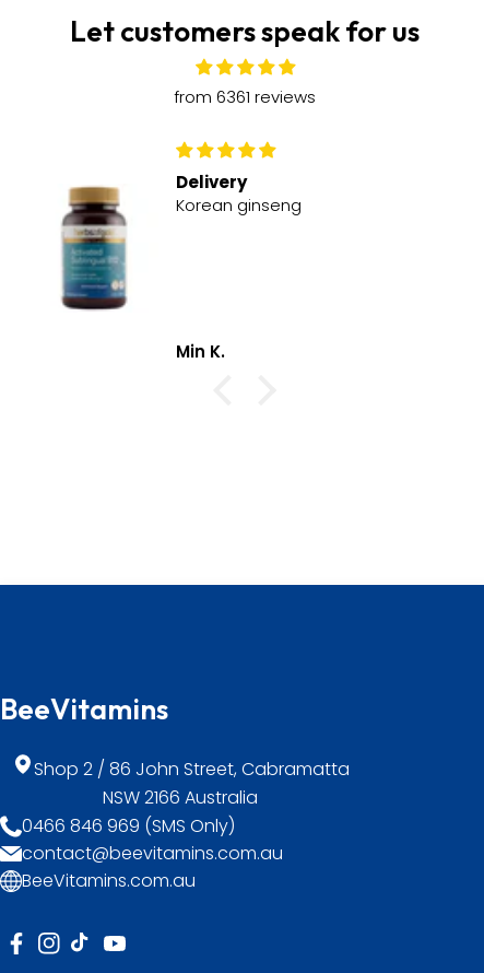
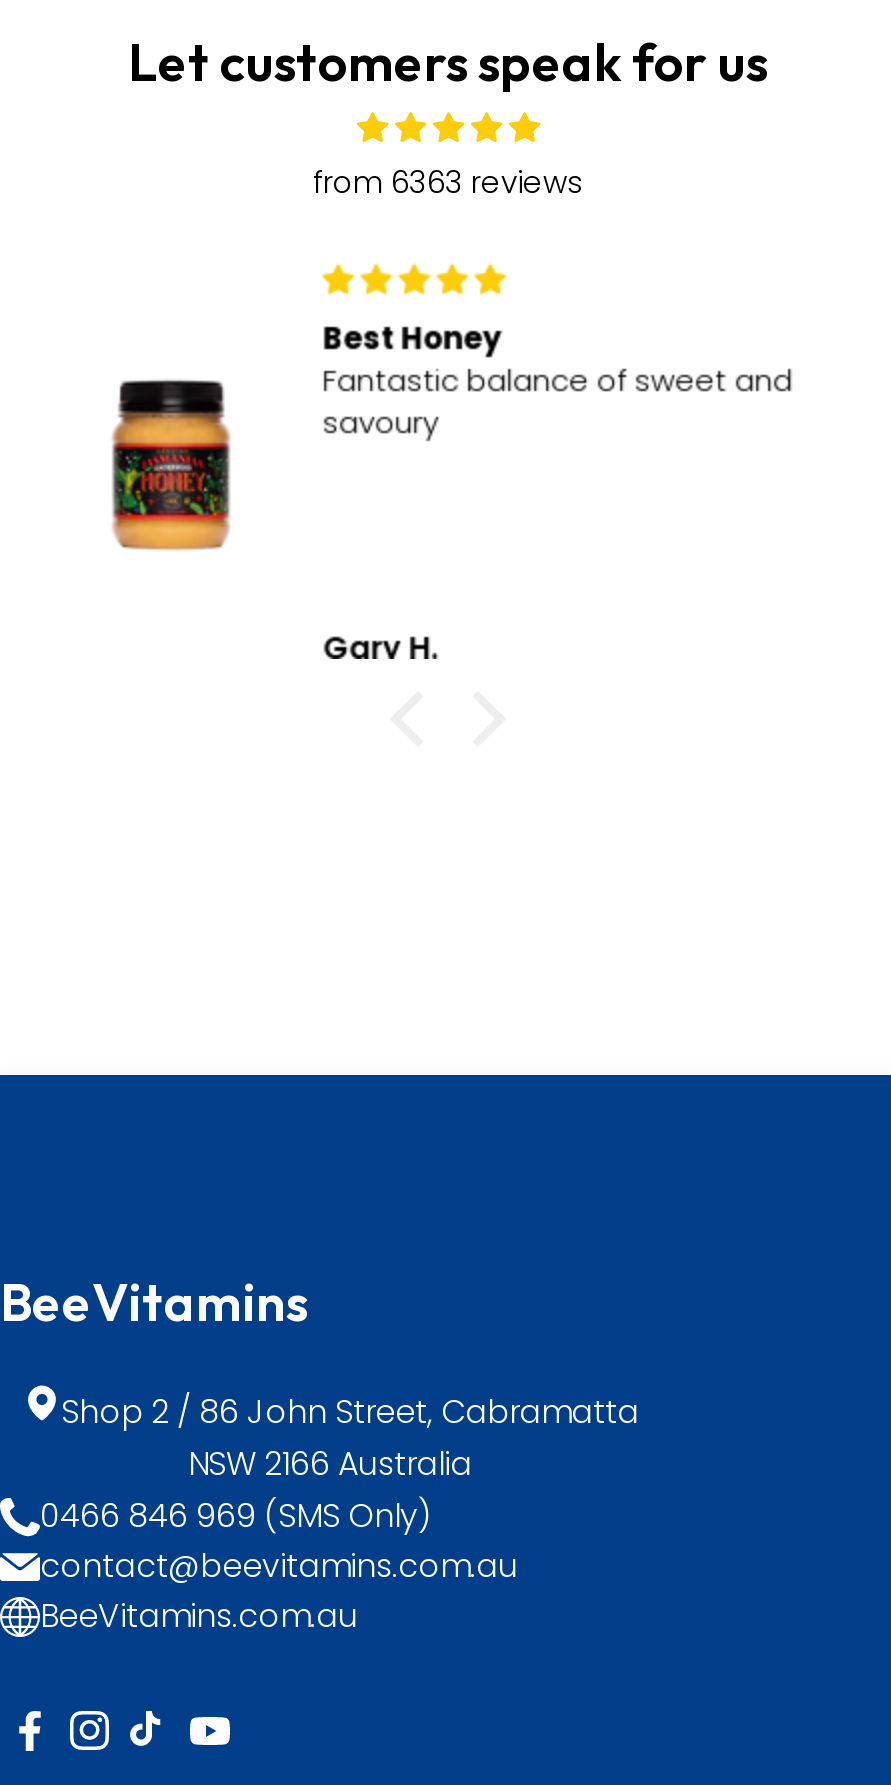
[174,85,316,108] from 6361 reviews -> [313,161,583,203] from 6363 reviews
[176,171,302,217] Delivery | Korean ginseng -> [322,317,792,443] Best Honey | Fantastic balance of sweet and | savoury
[60,186,128,312] [image] -> [112,347,232,573] [image]
[176,340,225,363] Min K. -> [322,626,438,668] Gary H.

